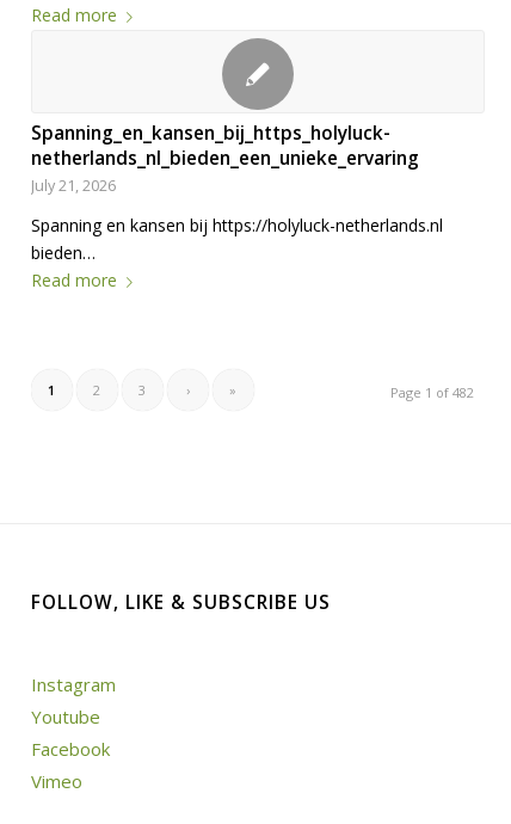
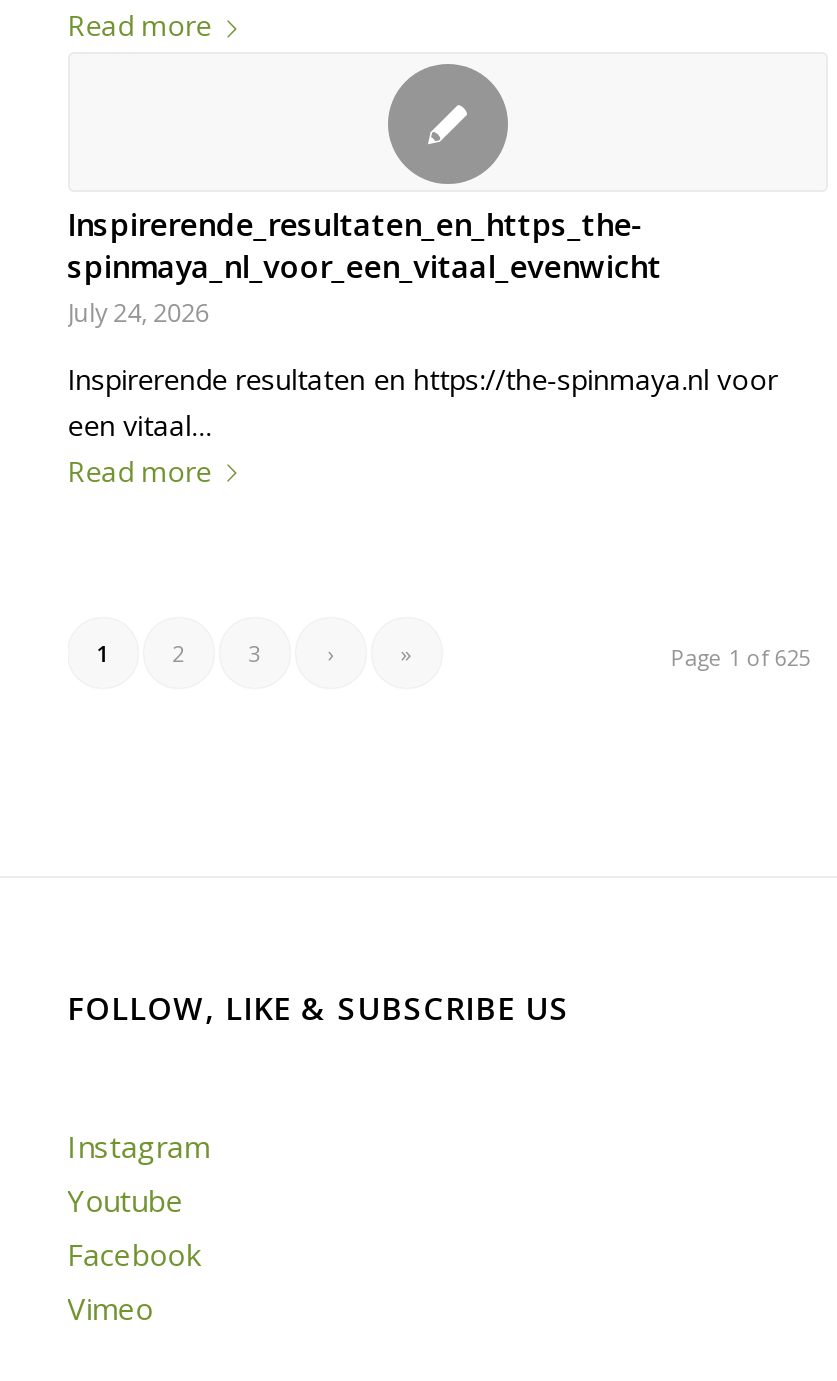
[31,121,419,196] Spanning_en_kansen_bij_https_holyluck- | netherlands_nl_bieden_een_unieke_ervaring | July 21, 2026 -> [67,203,661,329] Inspirerende_resultaten_en_https_the- | spinmaya_nl_voor_een_vitaal_evenwicht | July 24, 2026
[31,214,442,264] Spanning en kansen bij https://holyluck-netherlands.nl | bieden… -> [67,359,777,443] Inspirerende resultaten en https://the-spinmaya.nl voor | een vitaal…
[391,383,474,401] Page 1 of 482 -> [671,642,811,672] Page 1 of 625

